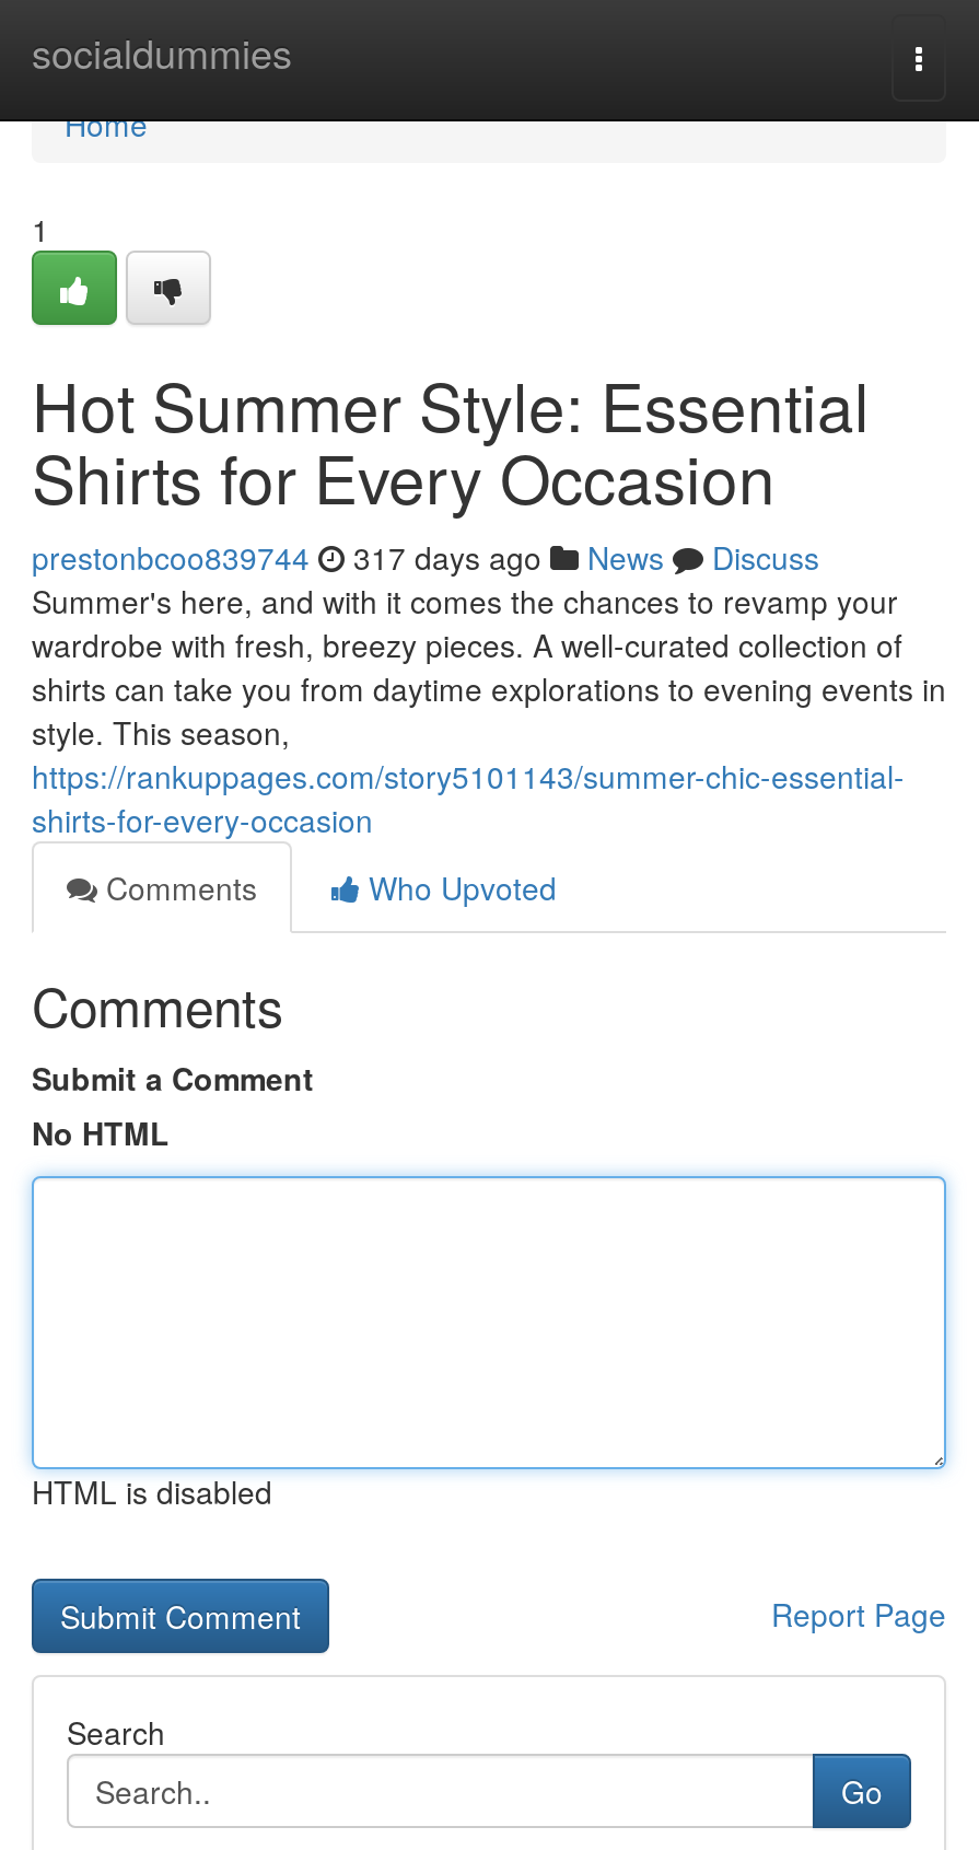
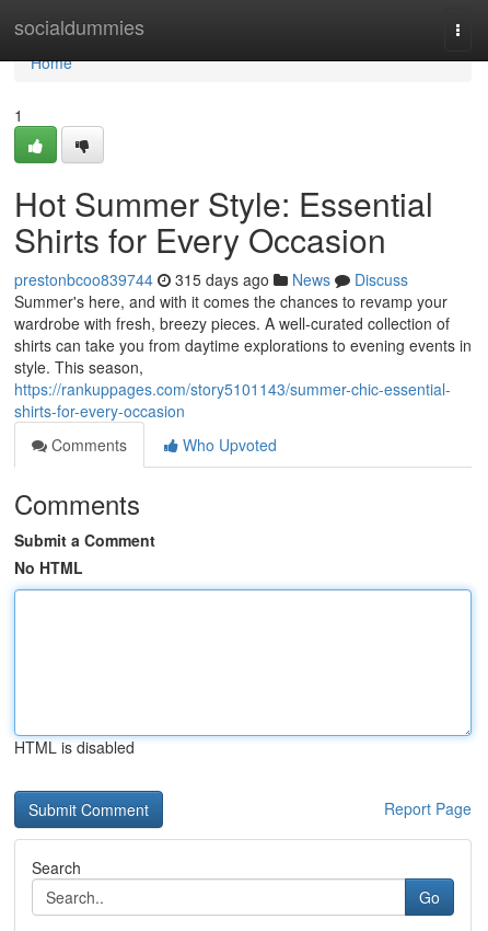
[32,535,819,579] prestonbcoo839744 317 days ago News Discuss -> [14,268,408,290] prestonbcoo839744 315 days ago News Discuss

